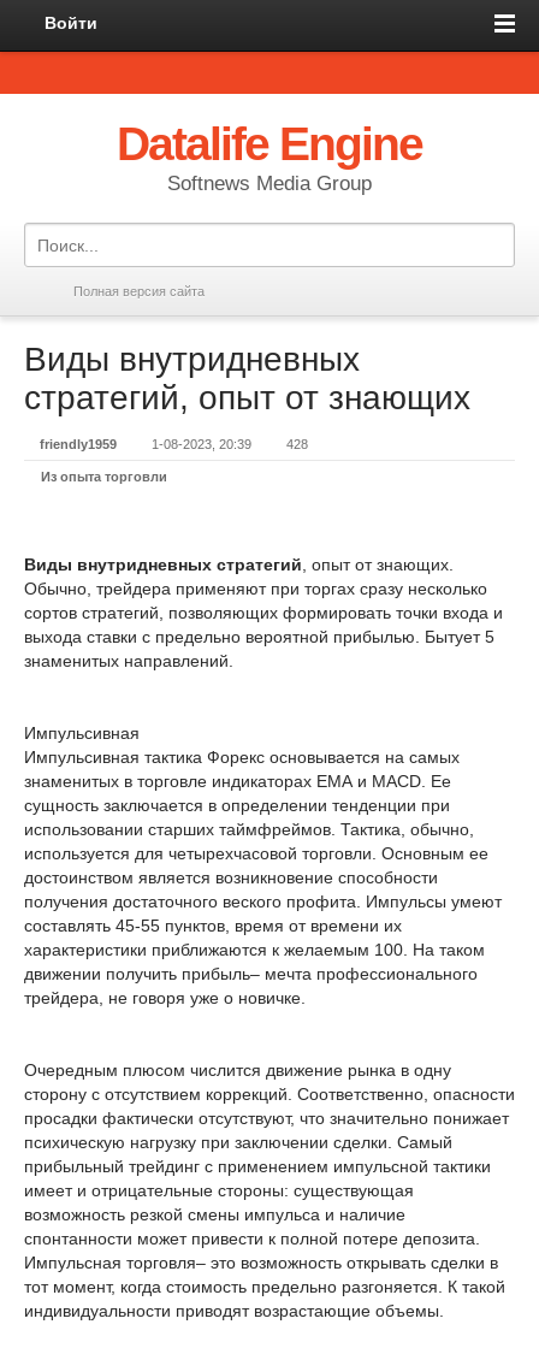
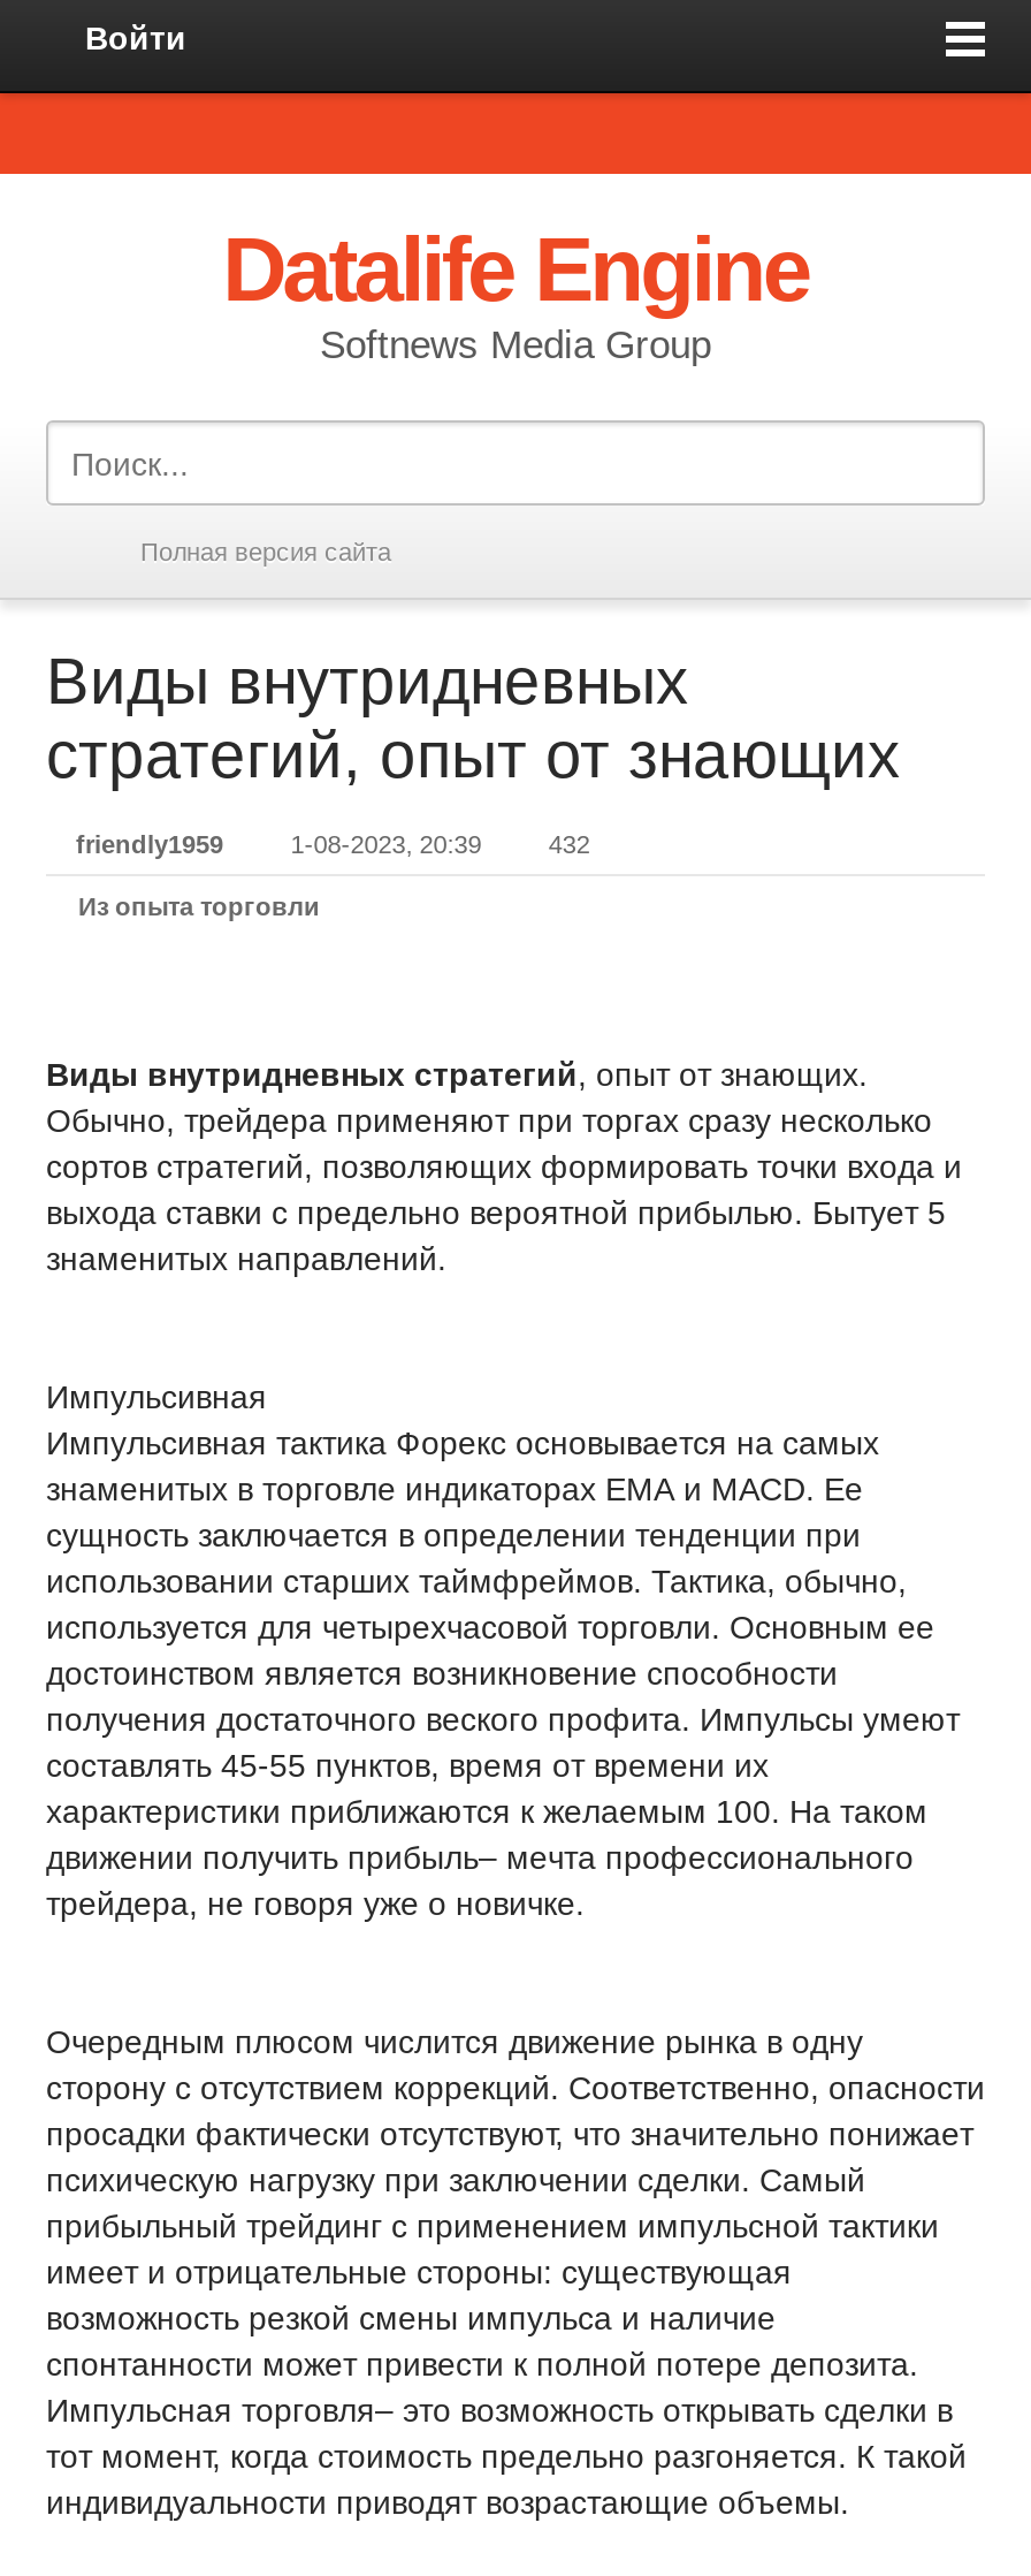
[287,437,308,451] 428 -> [549,830,590,858] 432

